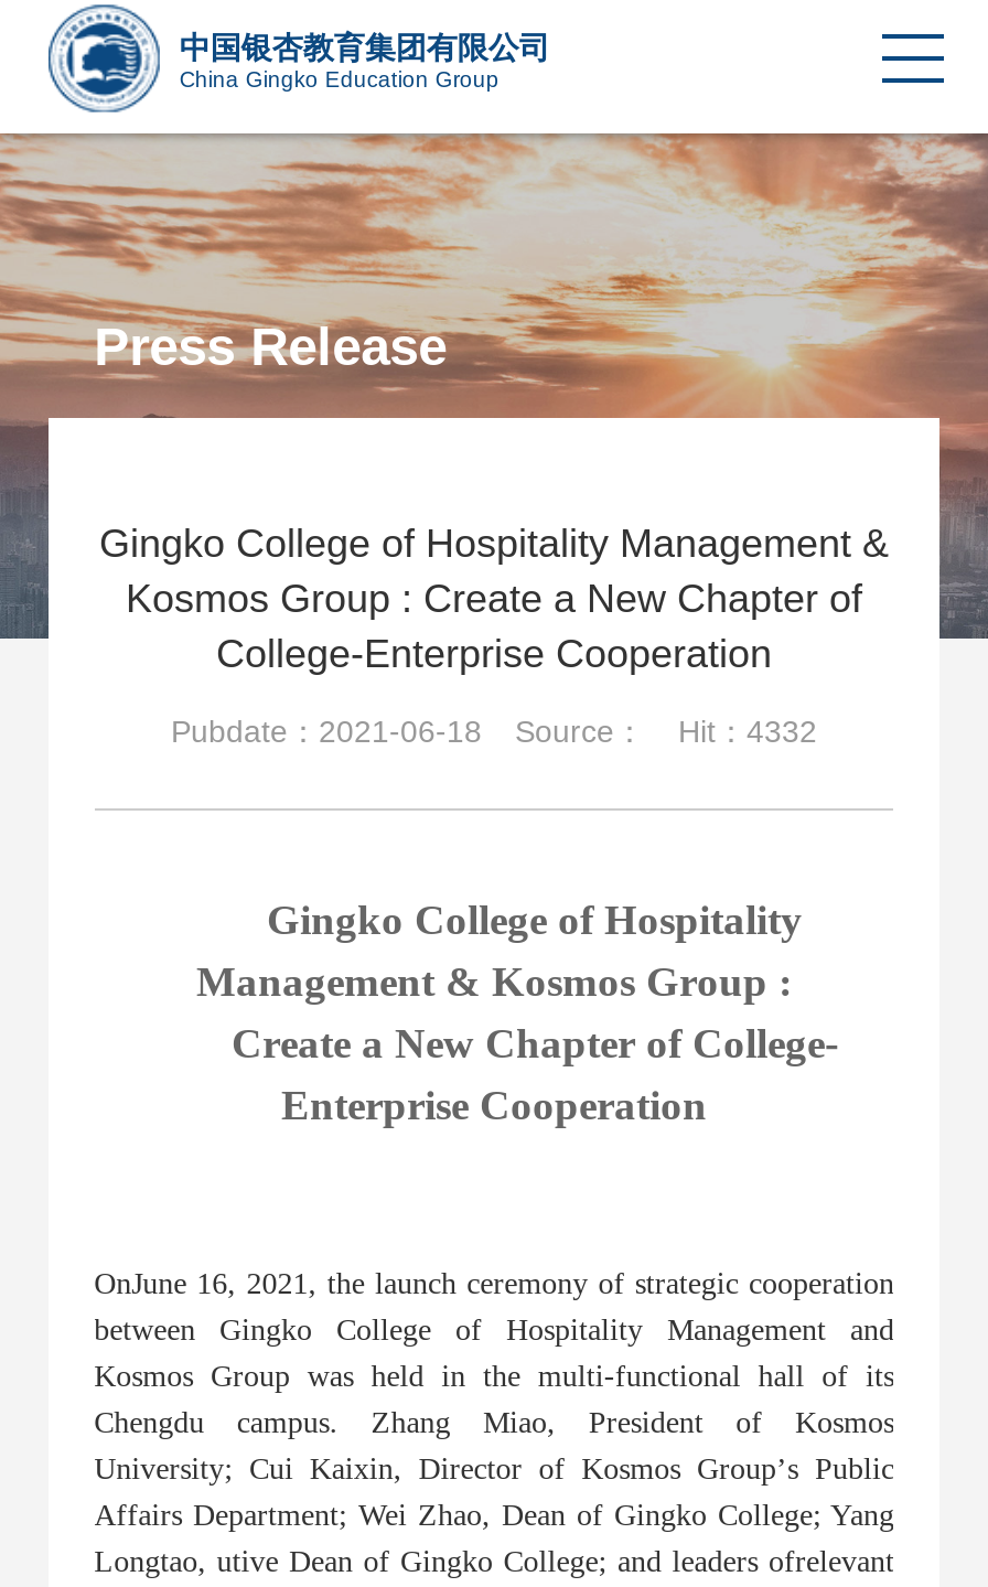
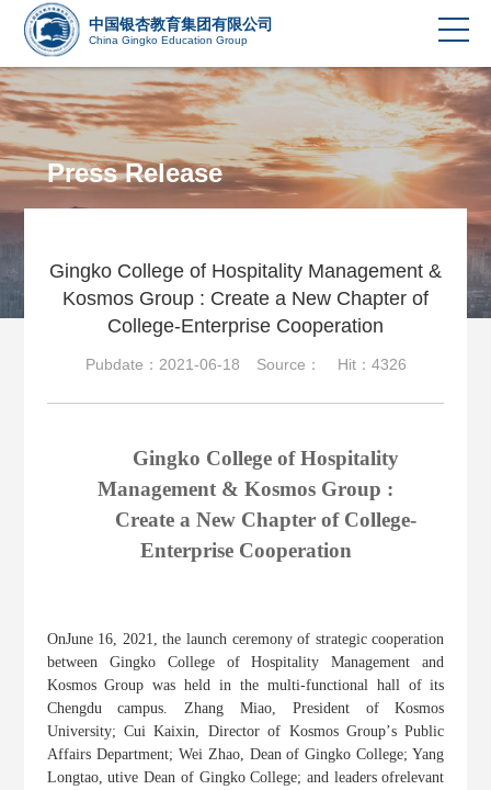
[171,713,817,748] Pubdate：2021-06-18 Source： Hit：4332 -> [85,355,406,373] Pubdate：2021-06-18 Source： Hit：4326

